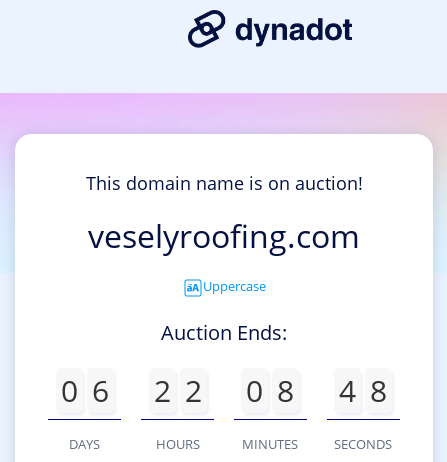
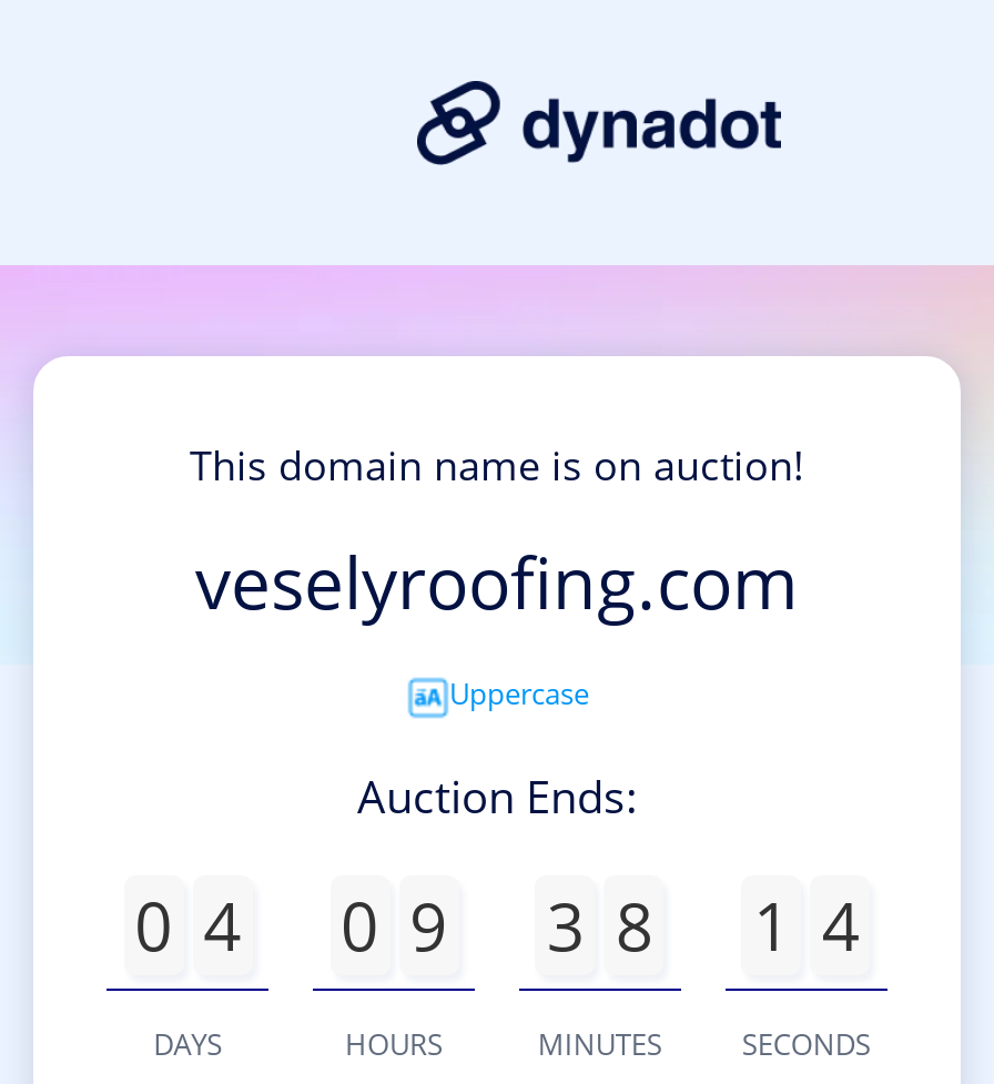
[61,370,109,411] 0 6 -> [134,880,241,971] 0 4
[153,370,201,411] 2 2 -> [341,880,447,971] 0 9
[246,370,294,411] 0 8 -> [547,880,653,971] 3 8
[339,370,387,411] 4 8 -> [753,880,859,971] 1 4

